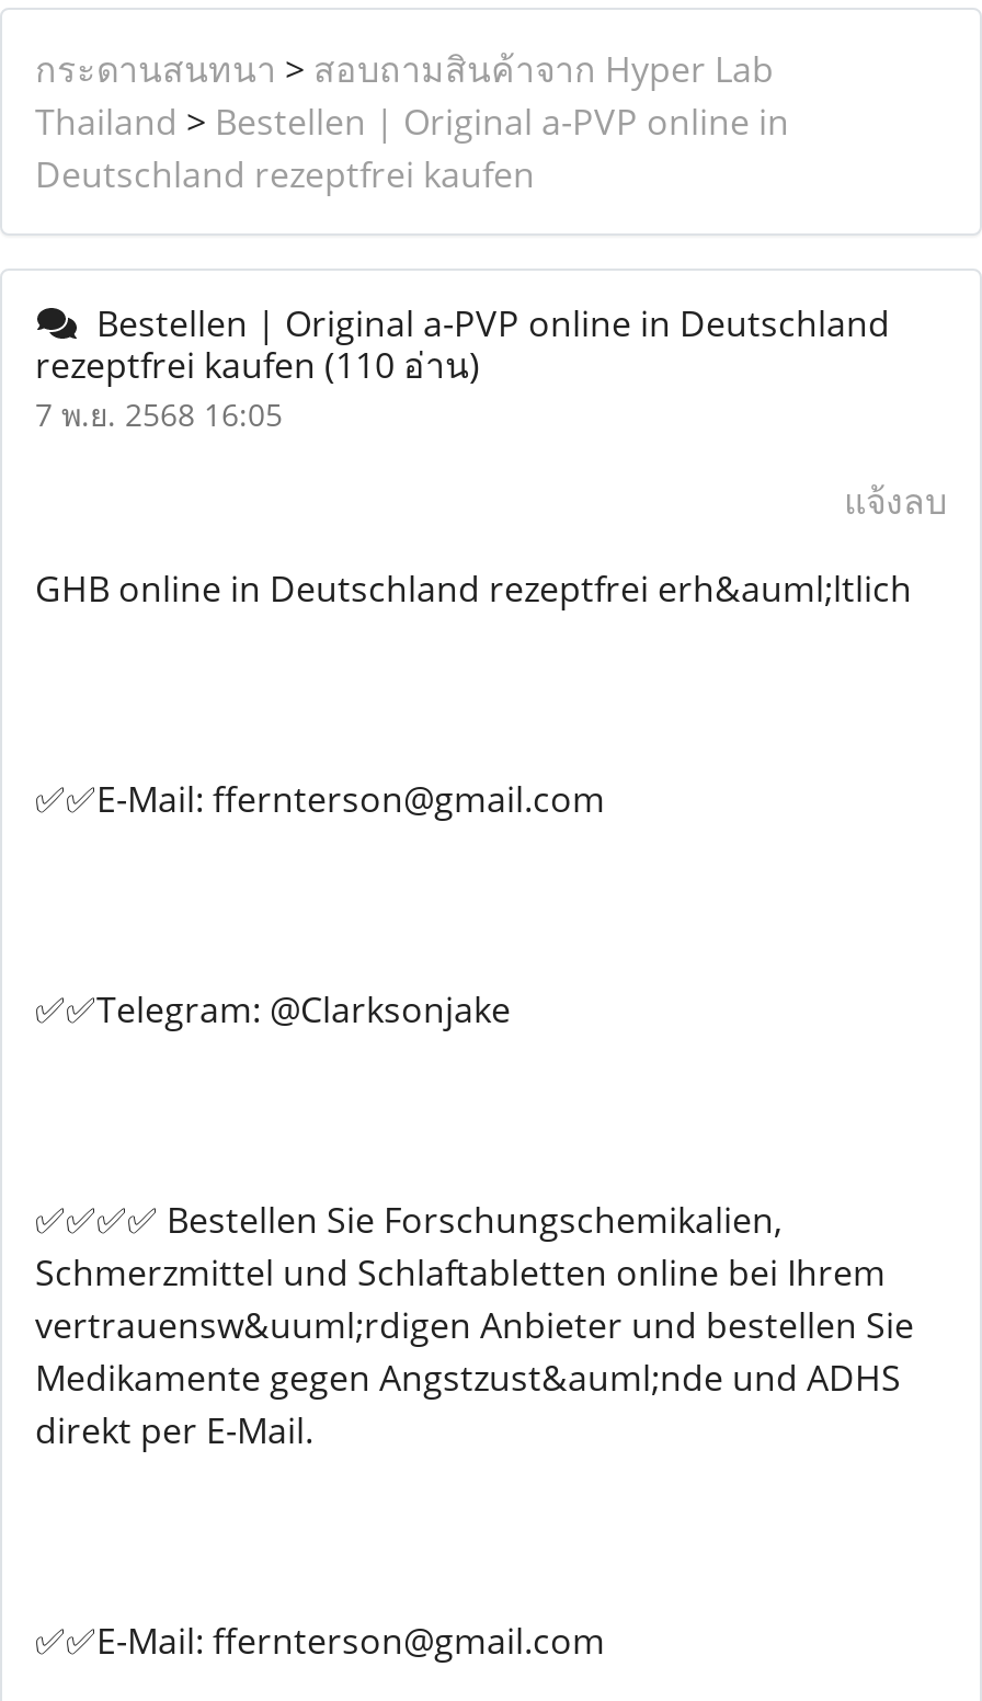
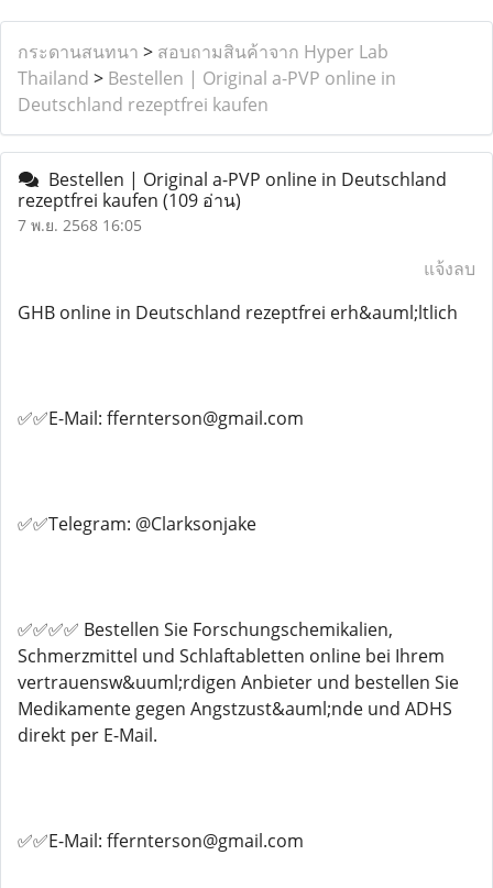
[35,341,480,389] rezeptfrei kaufen (110 อ่าน) -> [18,188,241,212] rezeptfrei kaufen (109 อ่าน)

